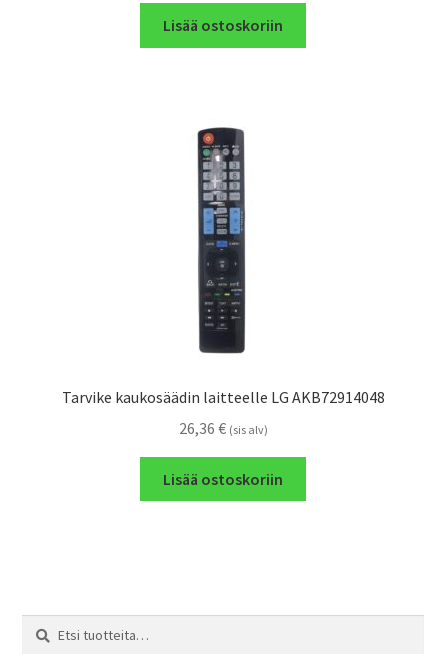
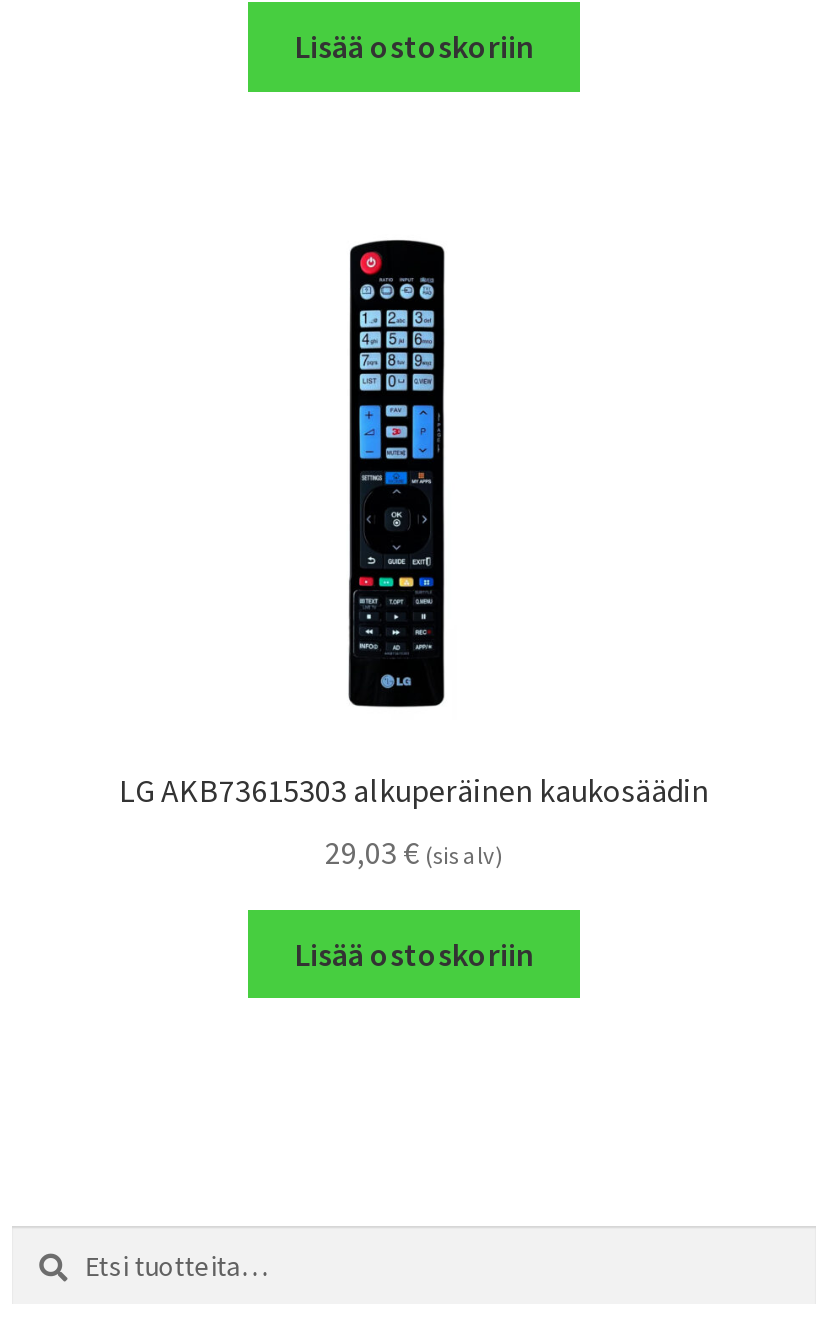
[61,122,384,407] [image] | Tarvike kaukosäädin laitteelle LG AKB72914048 -> [119,238,709,810] [image] | LG AKB73615303 alkuperäinen kaukosäädin
[178,418,267,438] 26,36 € (sis alv) -> [325,831,503,871] 29,03 € (sis alv)

